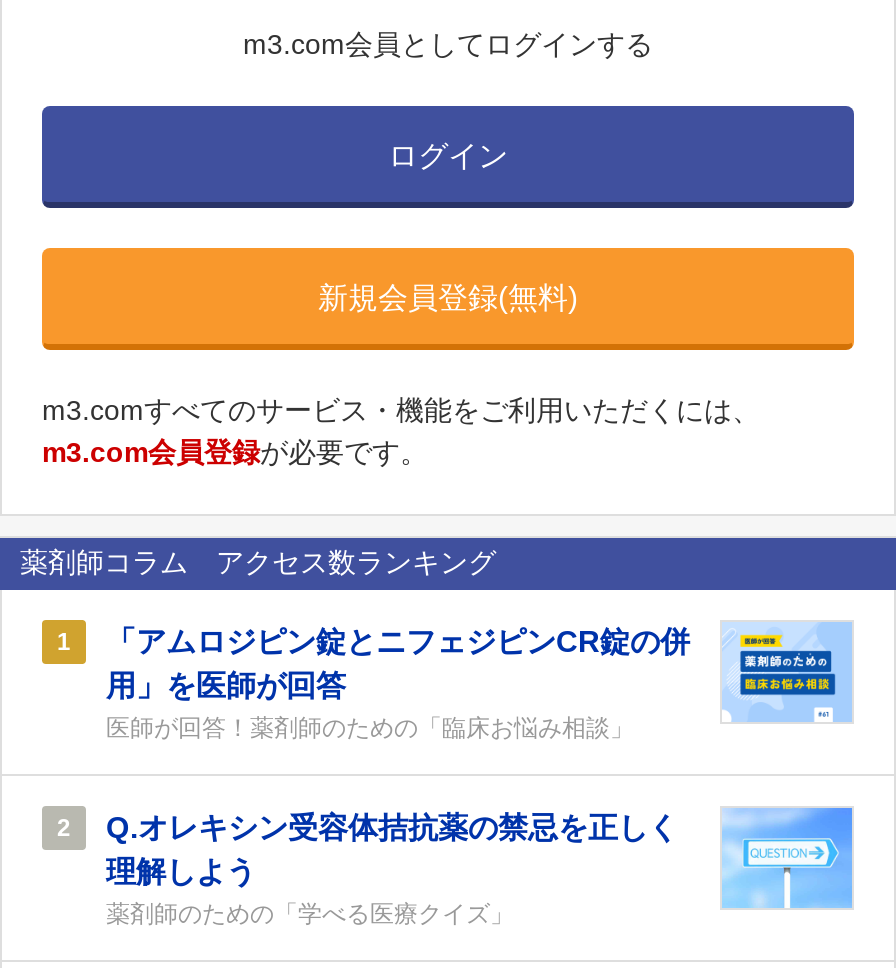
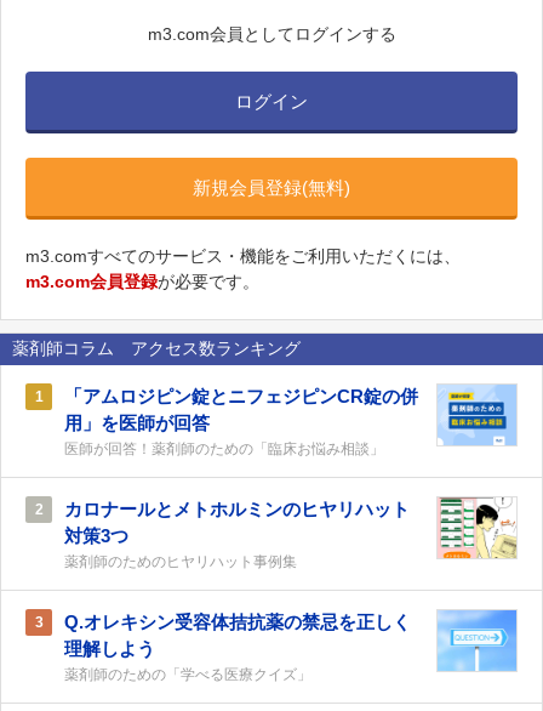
none -> [64,496,518,570] [image] | カロナールとメトホルミンのヒヤリハット | 対策3つ | 薬剤師のためのヒヤリハット事例集
none -> [35,614,43,631] 3

